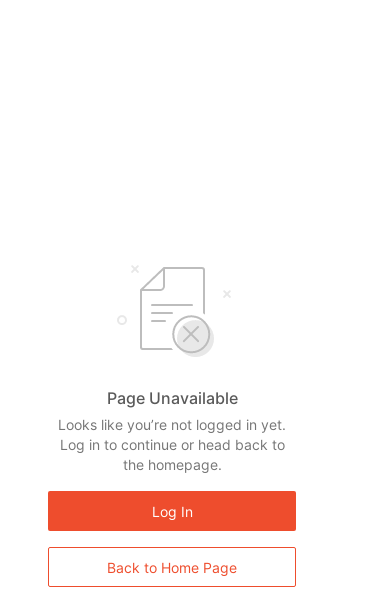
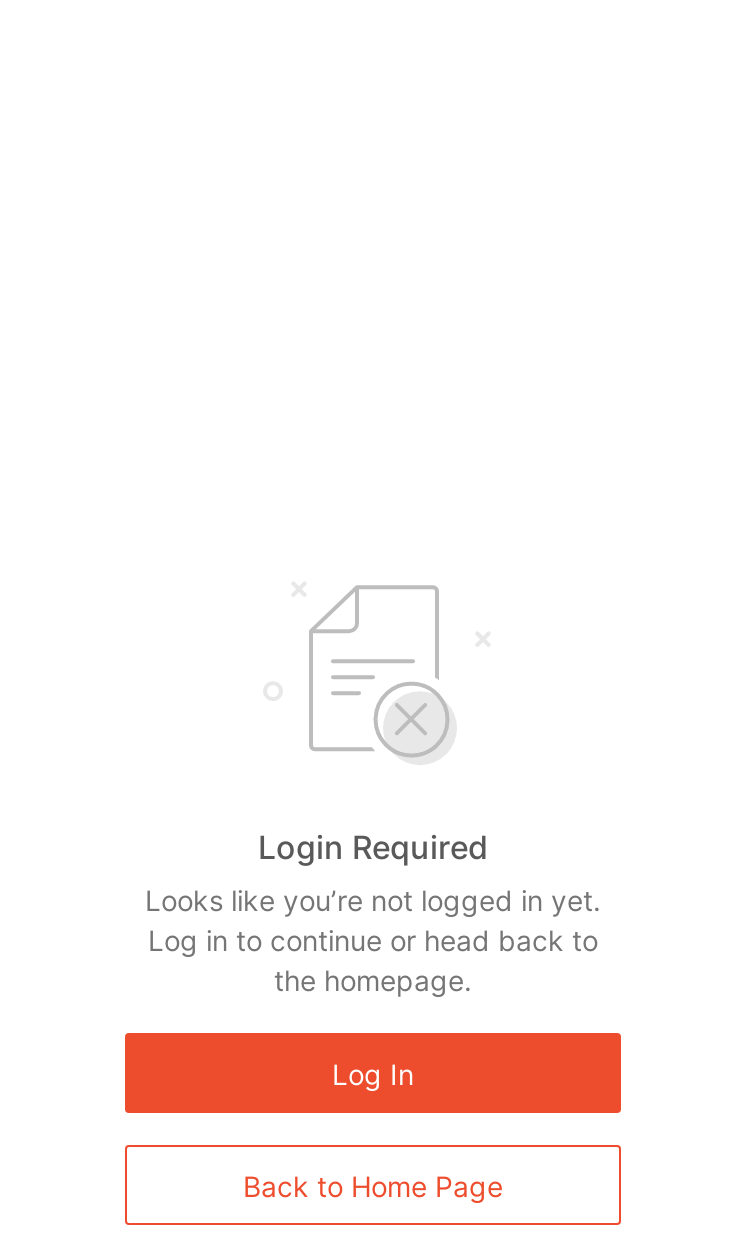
[106,388,237,408] Page Unavailable -> [258,827,488,867] Login Required

